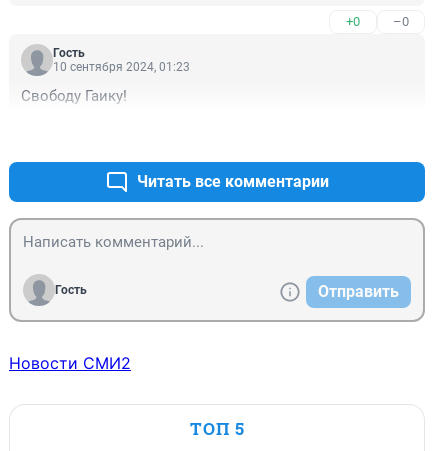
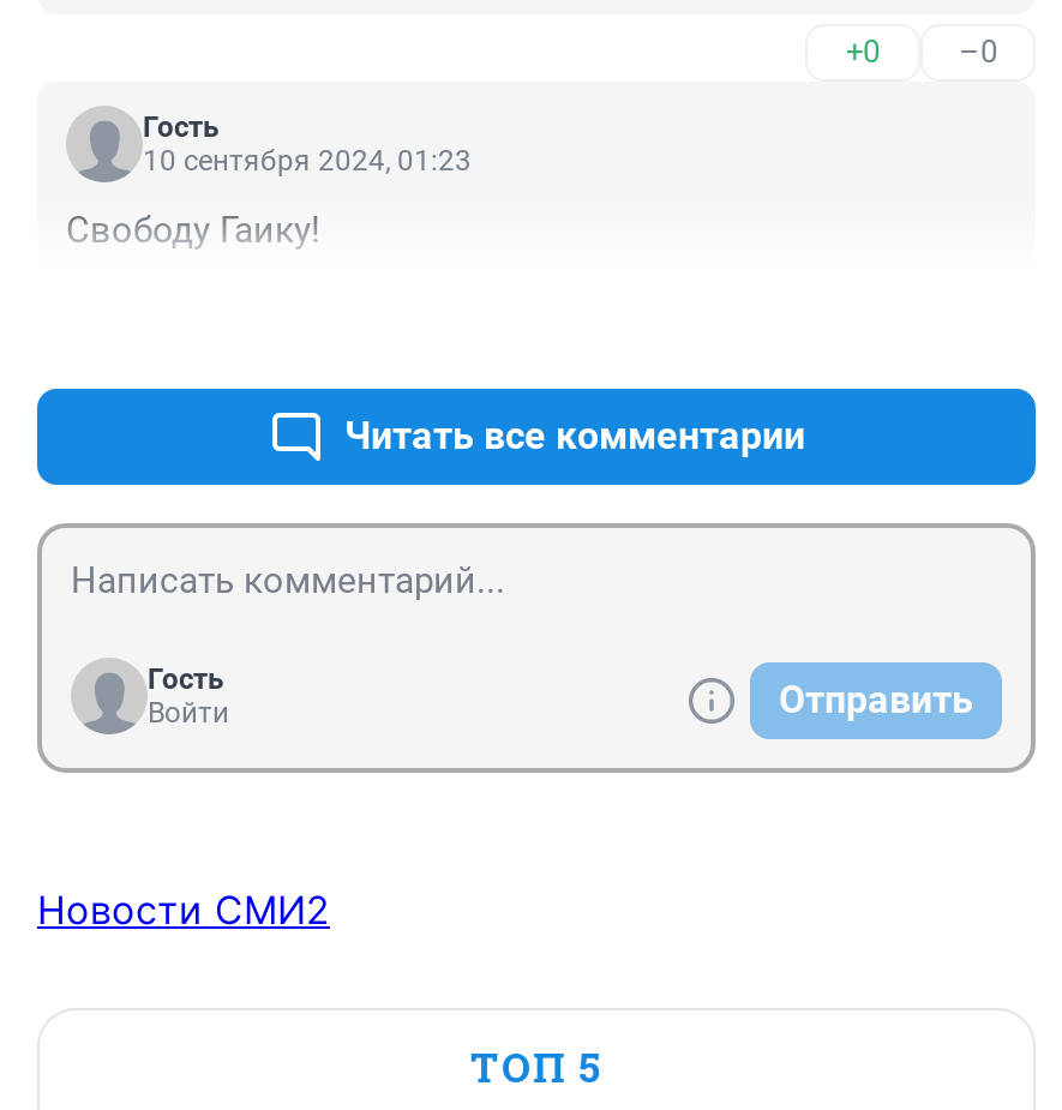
none -> [148,696,229,730] Войти

